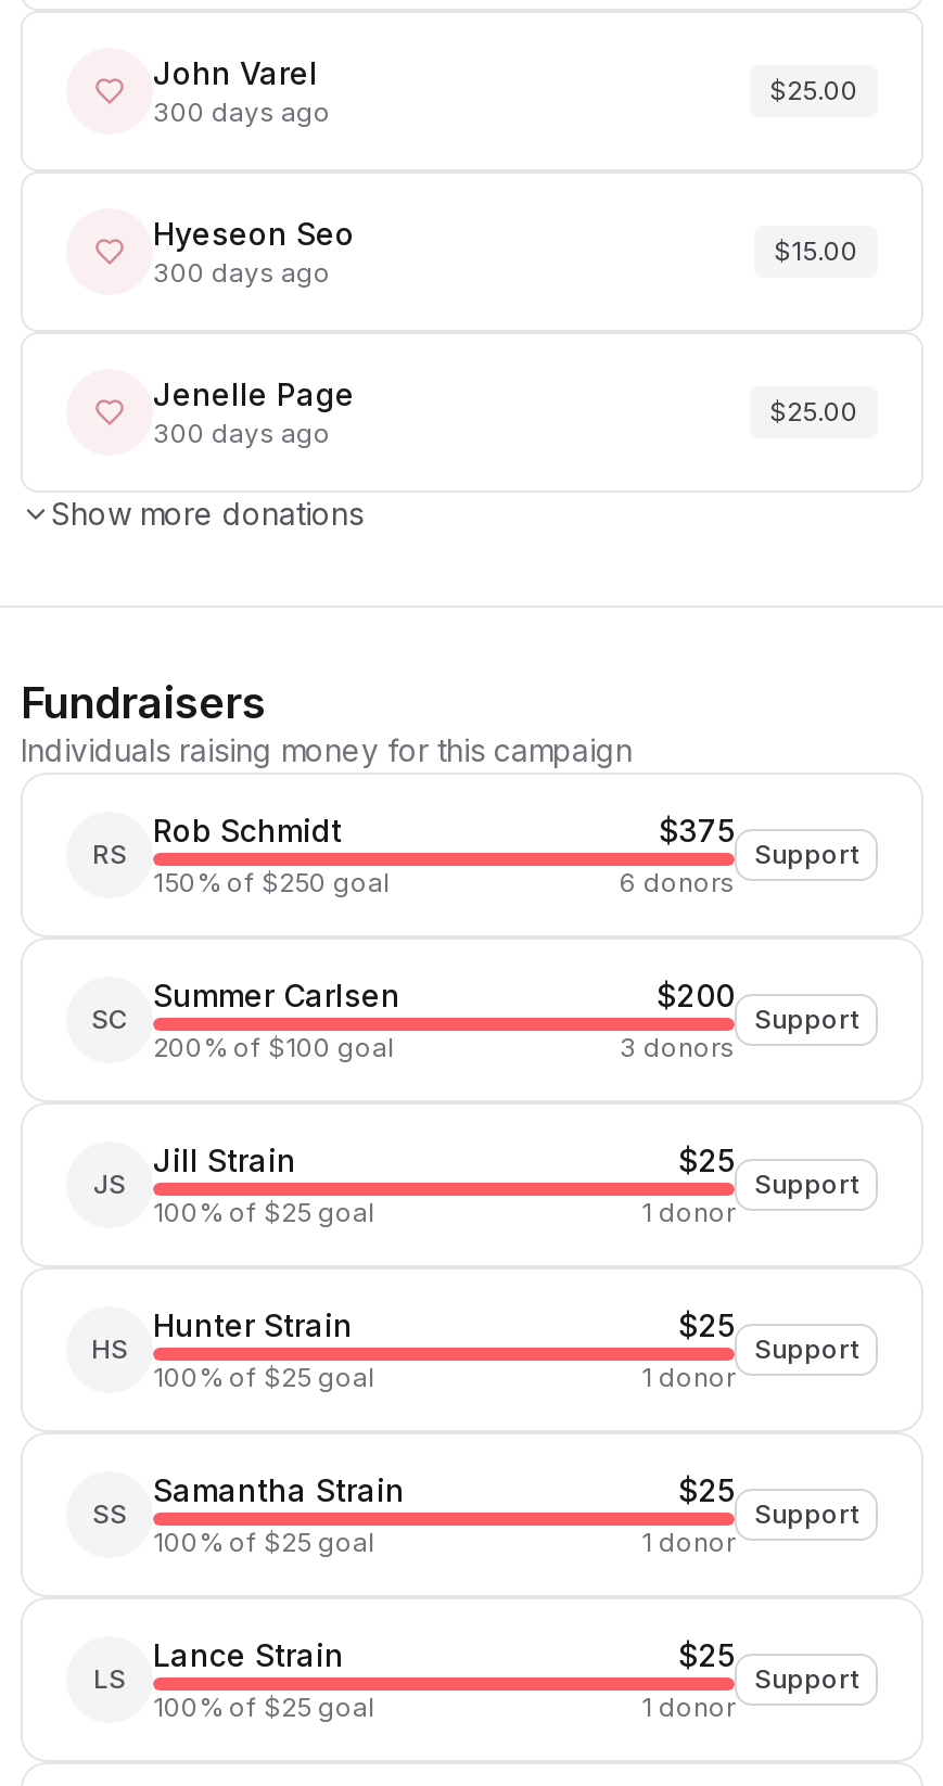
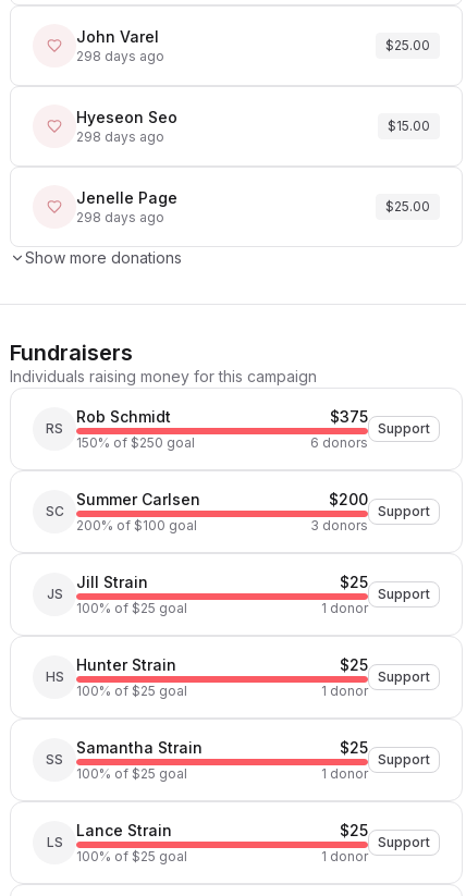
[153,95,331,128] 300 days ago -> [76,48,164,64] 298 days ago
[153,256,331,289] 300 days ago -> [76,128,164,145] 298 days ago
[153,417,331,449] 300 days ago -> [76,209,164,225] 298 days ago

